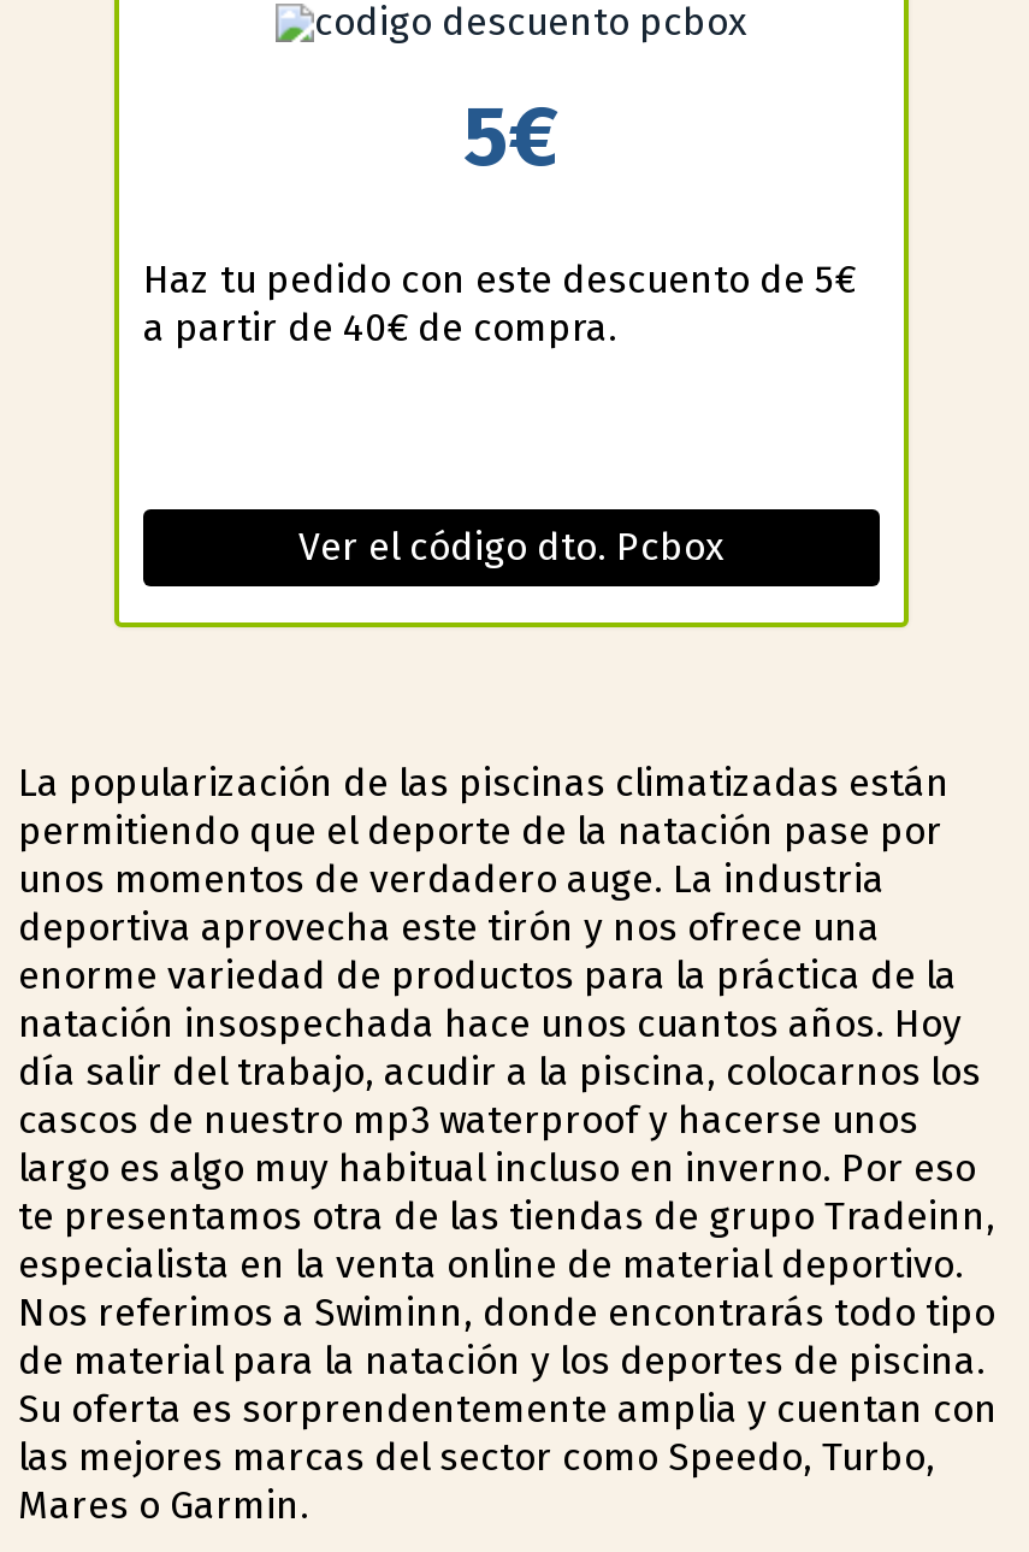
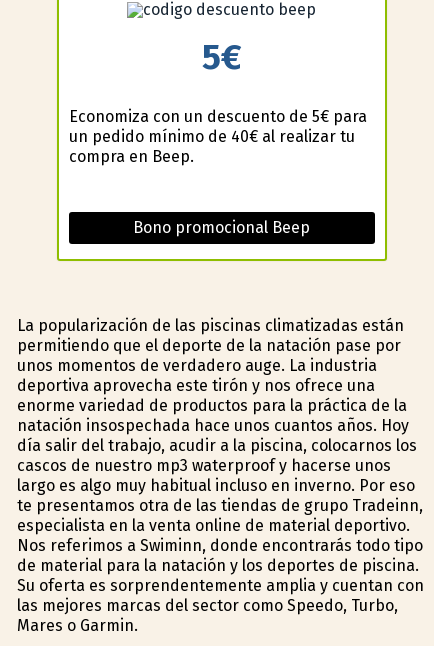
[143,257,856,351] Haz tu pedido con este descuento de 5€ | a partir de 40€ de compra. -> [69,107,367,166] Economiza con un descuento de 5€ para | un pedido mínimo de 40€ al realizar tu | compra en Beep.
[298,525,725,570] Ver el código dto. Pcbox -> [133,218,310,237] Bono promocional Beep

